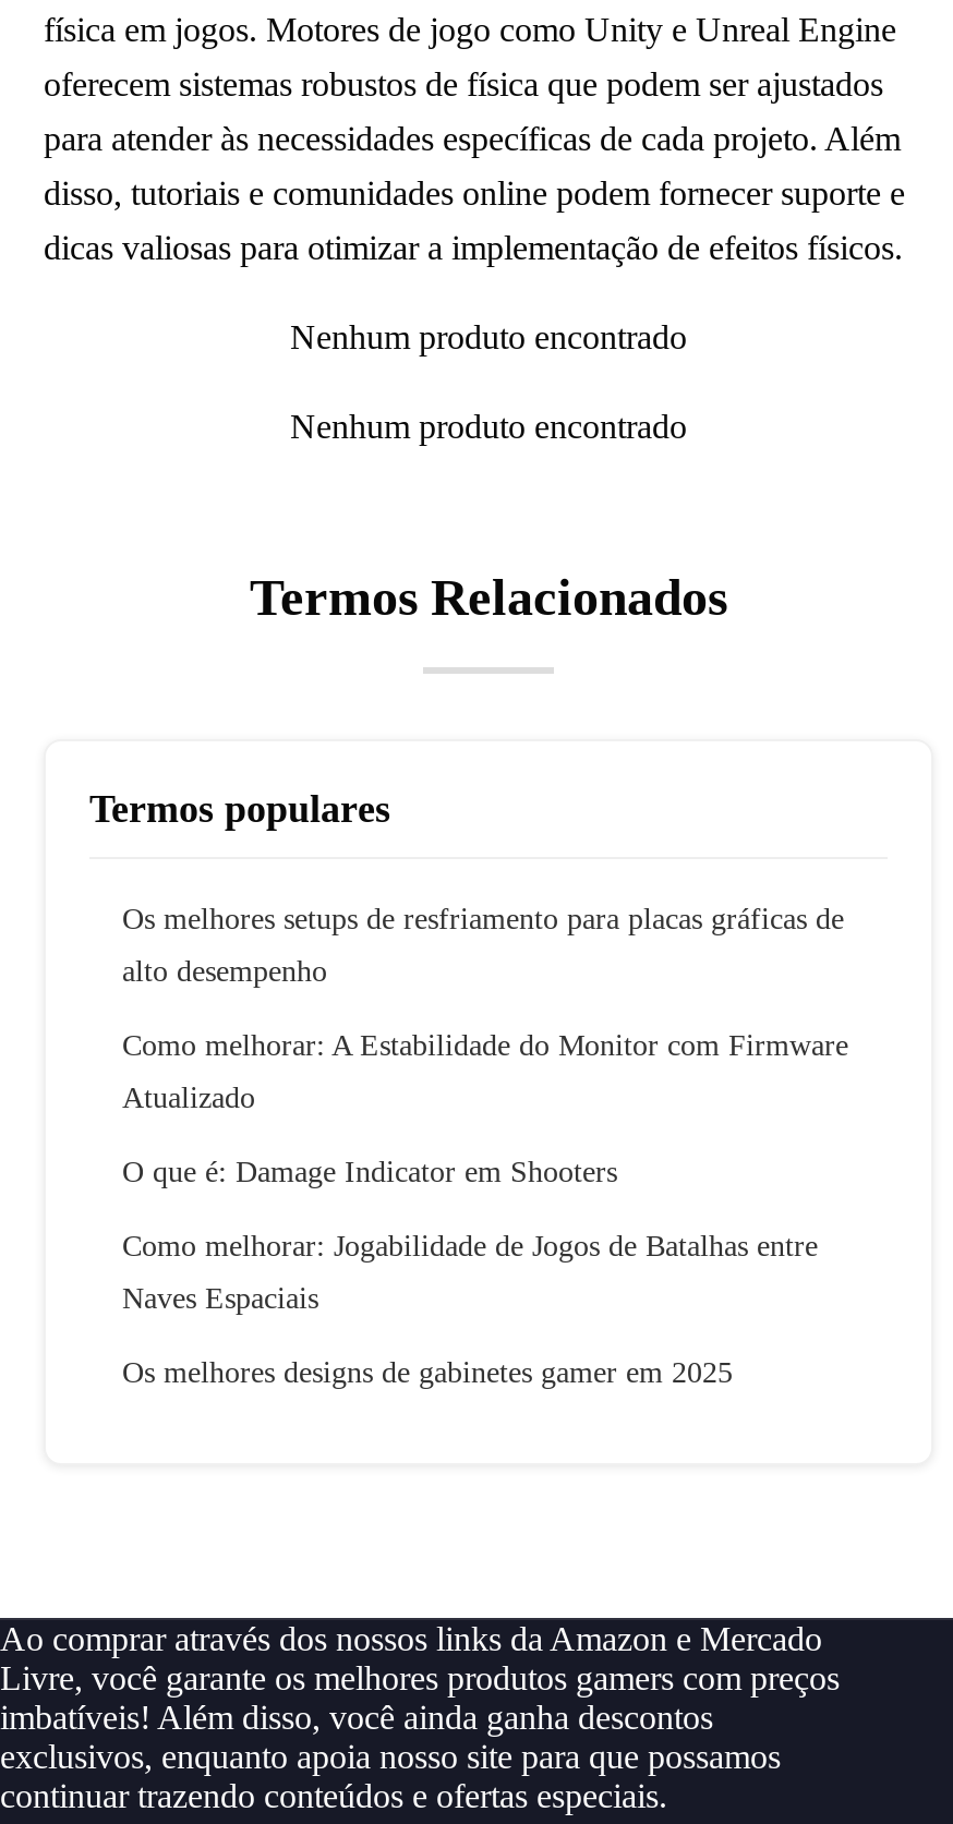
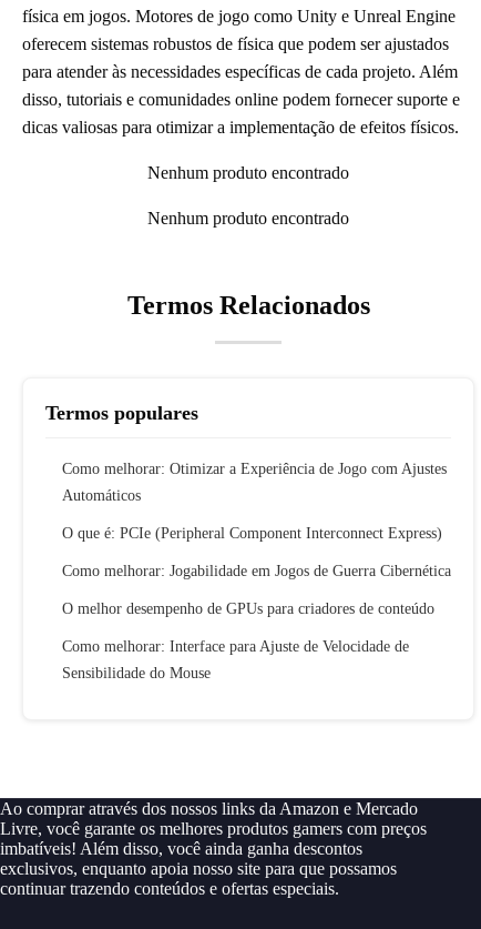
[122,903,848,1389] Os melhores setups de resfriamento para placas gráficas de | alto desempenho | Como melhorar: A Estabilidade do Monitor com Firmware | Atualizado | O que é: Damage Indicator em Shooters | Como melhorar: Jogabilidade de Jogos de Batalhas entre | Naves Espaciais | Os melhores designs de gabinetes gamer em 2025 -> [62,461,451,681] Como melhorar: Otimizar a Experiência de Jogo com Ajustes | Automáticos | O que é: PCIe (Peripheral Component Interconnect Express) | Como melhorar: Jogabilidade em Jogos de Guerra Cibernética | O melhor desempenho de GPUs para criadores de conteúdo | Como melhorar: Interface para Ajuste de Velocidade de | Sensibilidade do Mouse

